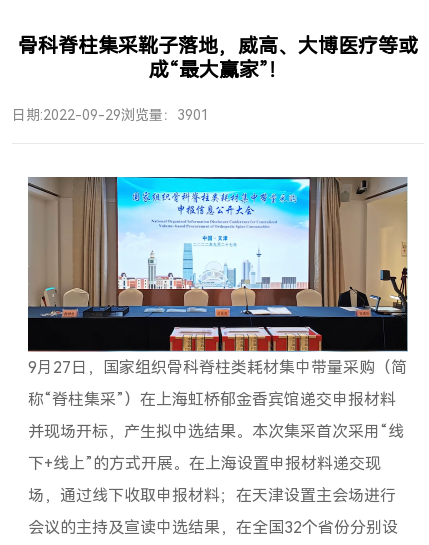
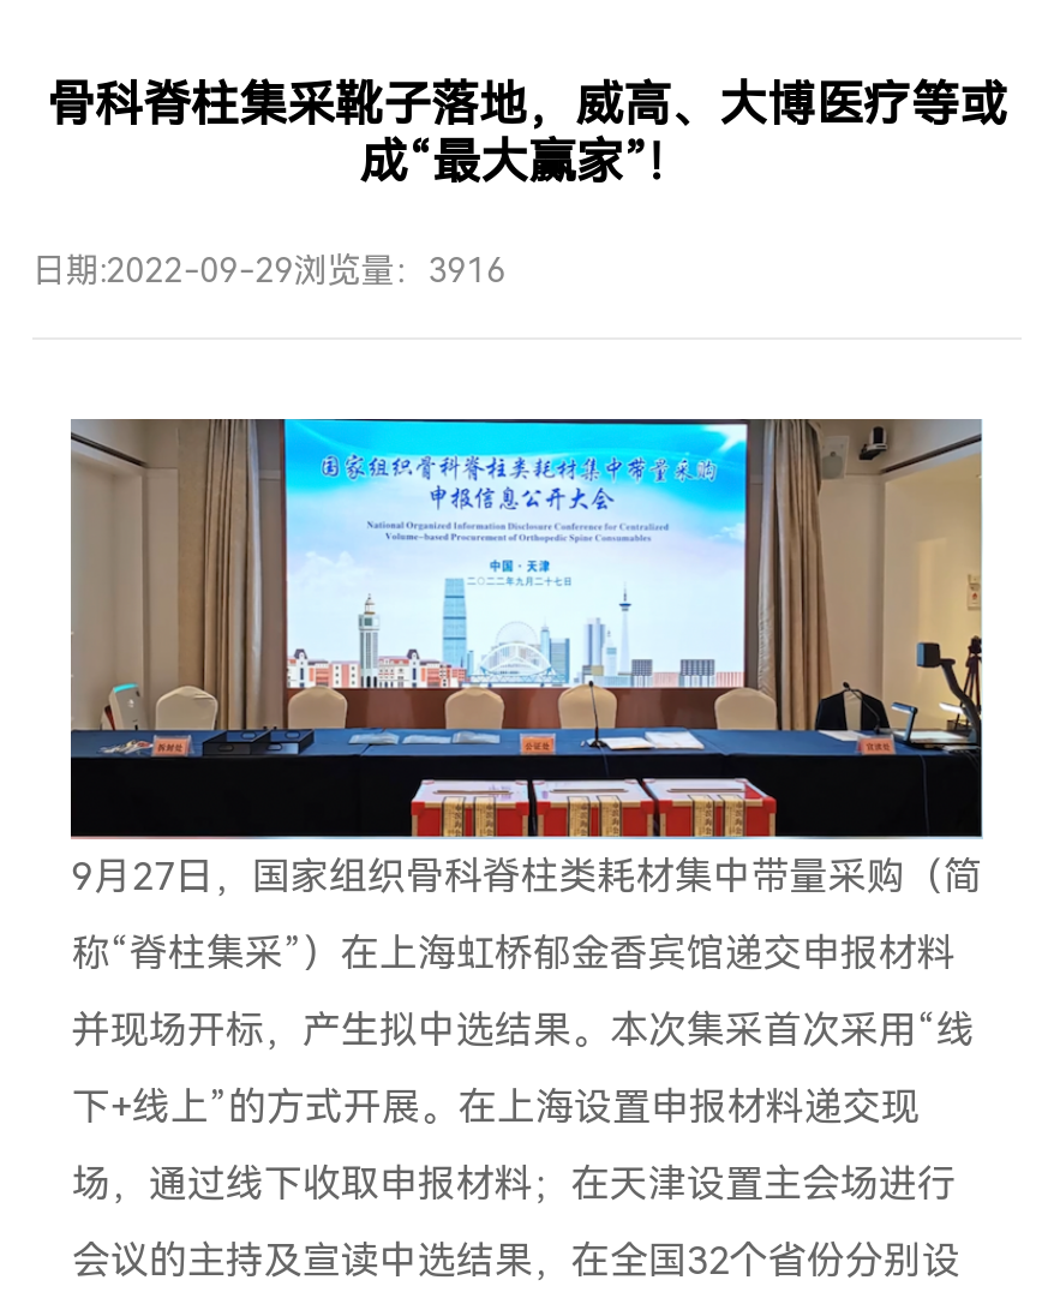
[12,107,209,123] 日期:2022-09-29浏览量：3901 -> [32,250,505,289] 日期:2022-09-29浏览量：3916

